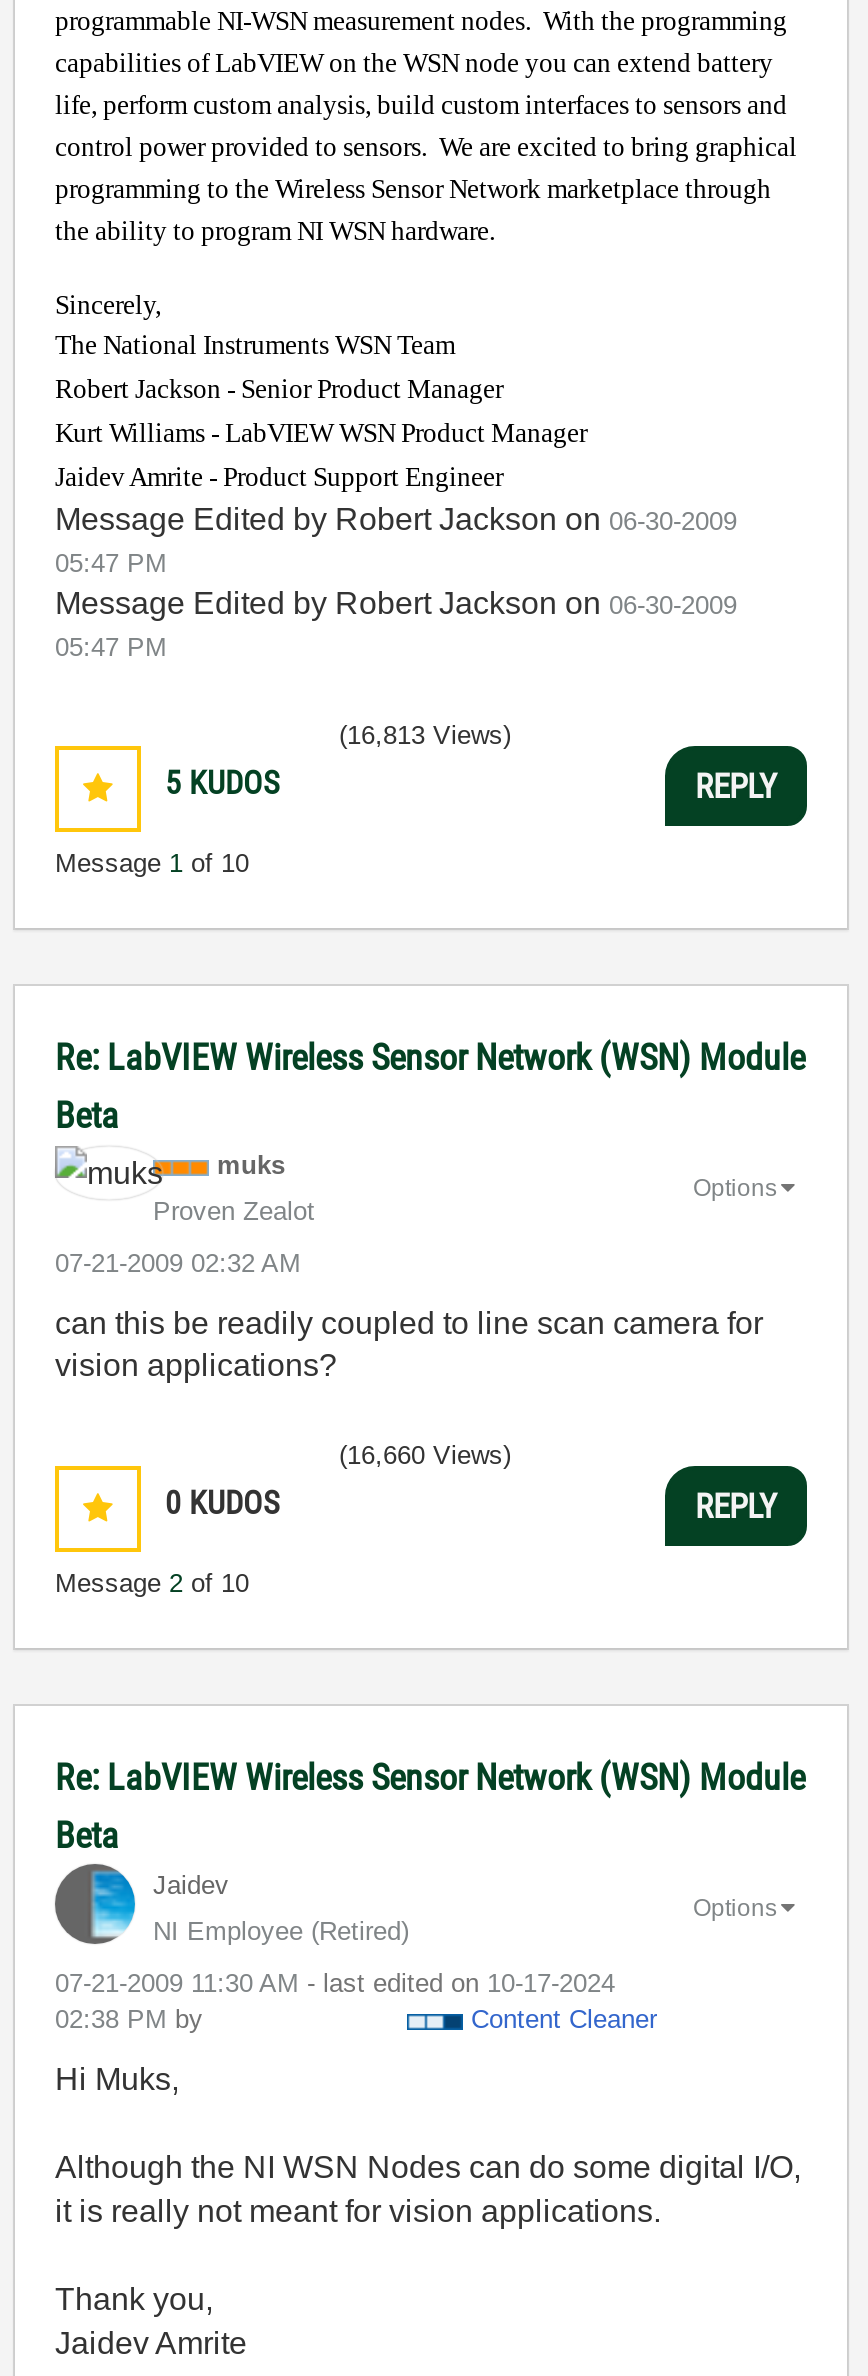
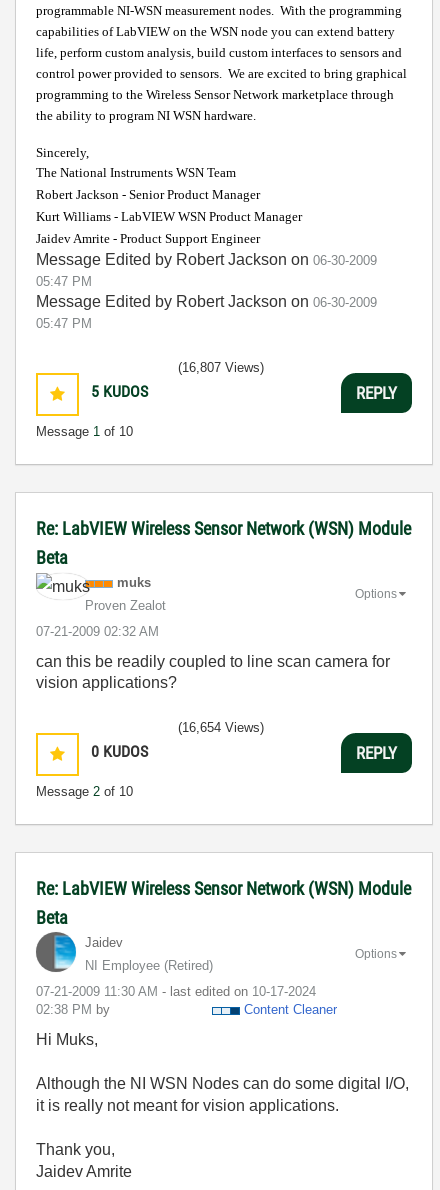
[339,720,511,750] (16,813 Views) -> [178,360,264,375] (16,807 Views)
[339,1440,511,1470] (16,660 Views) -> [178,720,264,735] (16,654 Views)

